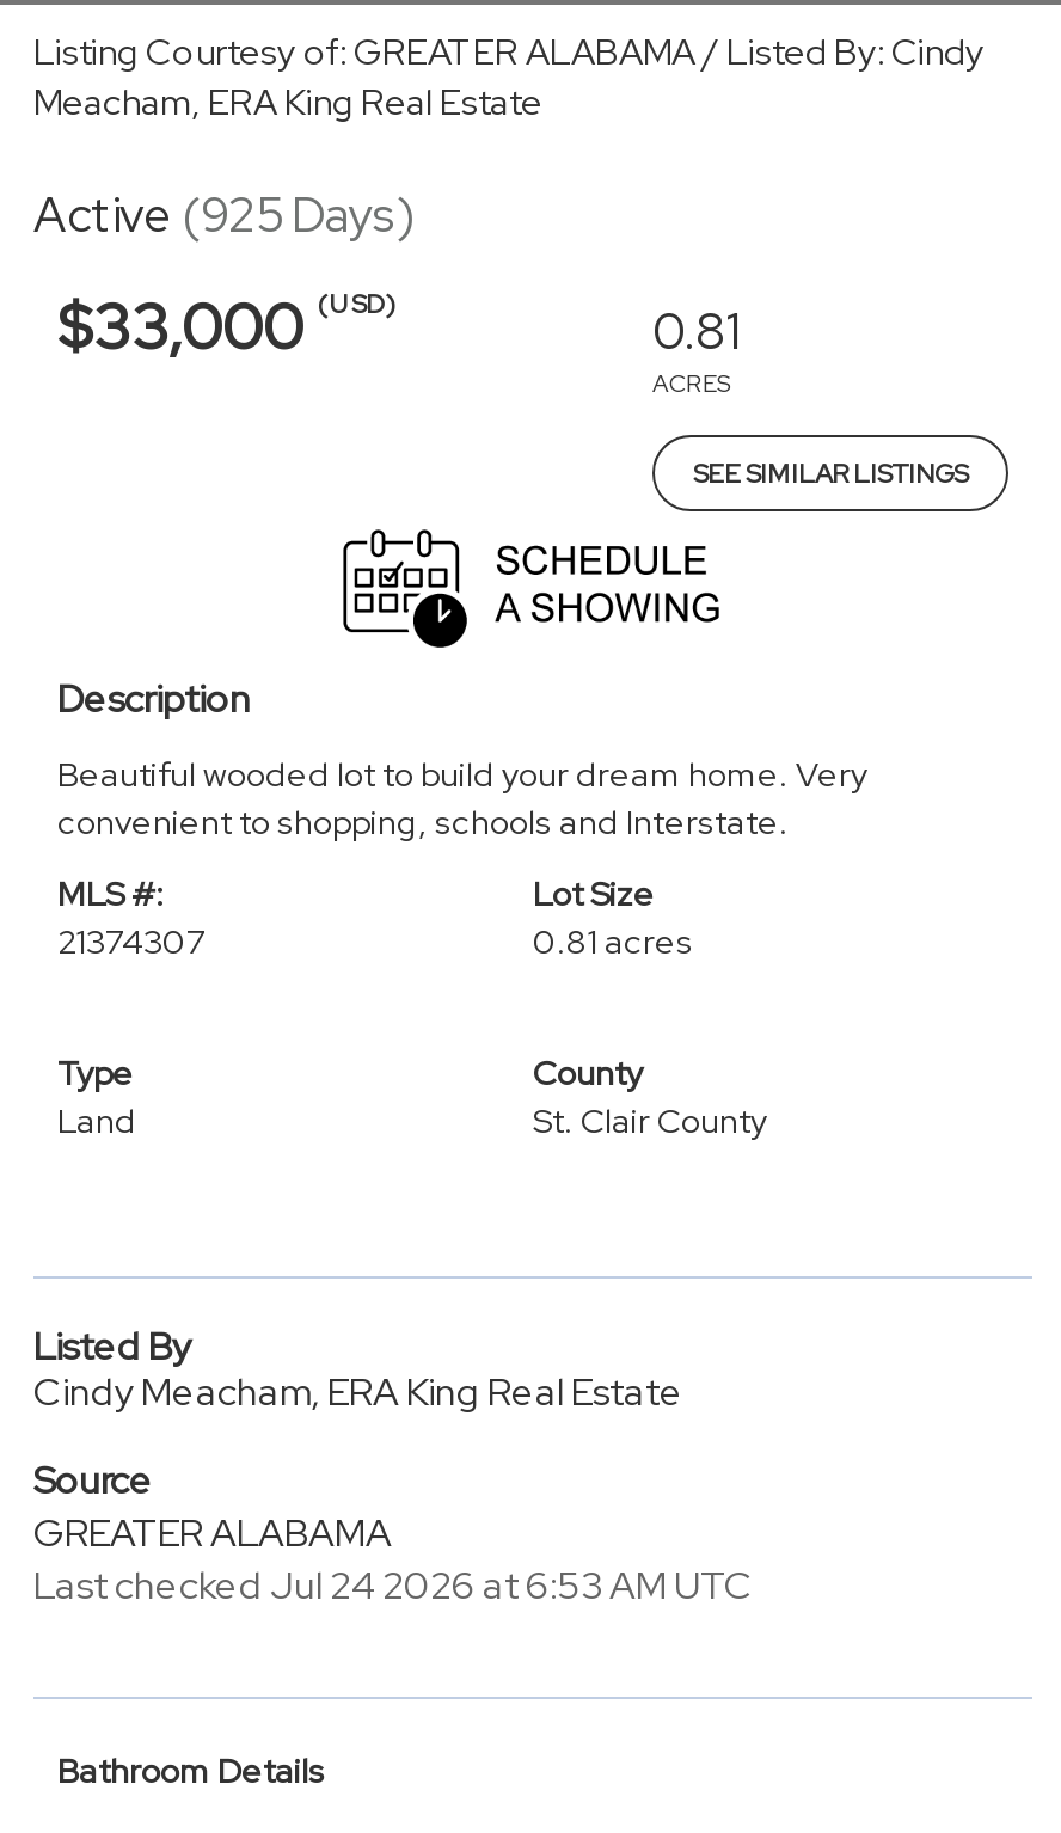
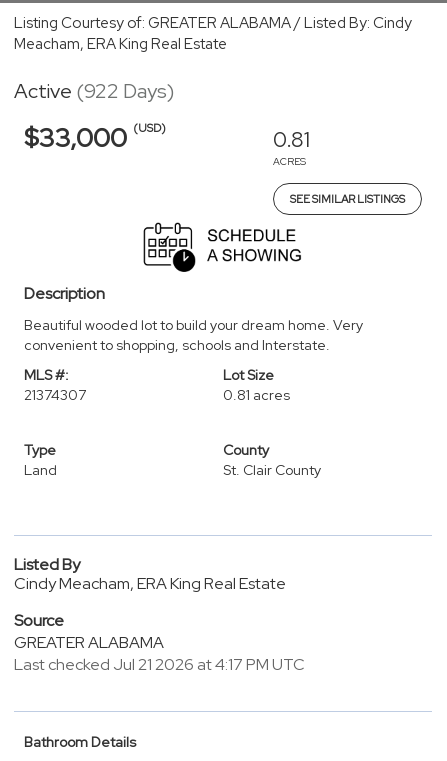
[33,184,413,246] Active (925 Days) -> [14,78,174,104] Active (922 Days)
[33,1561,753,1611] Last checked Jul 24 2026 at 6:53 AM UTC -> [14,654,305,675] Last checked Jul 21 2026 at 4:17 PM UTC

